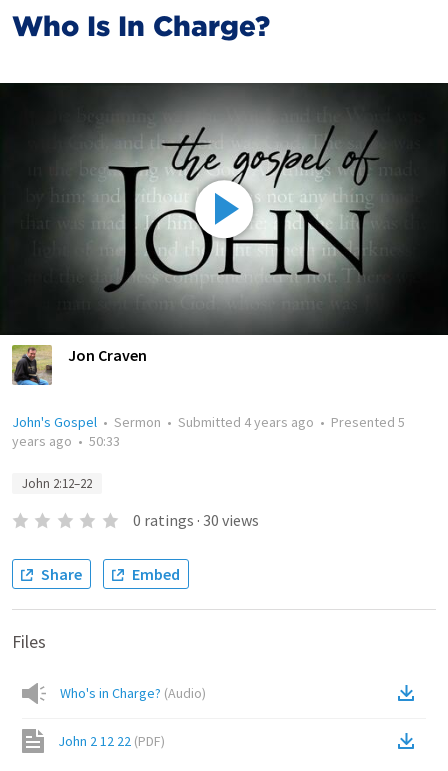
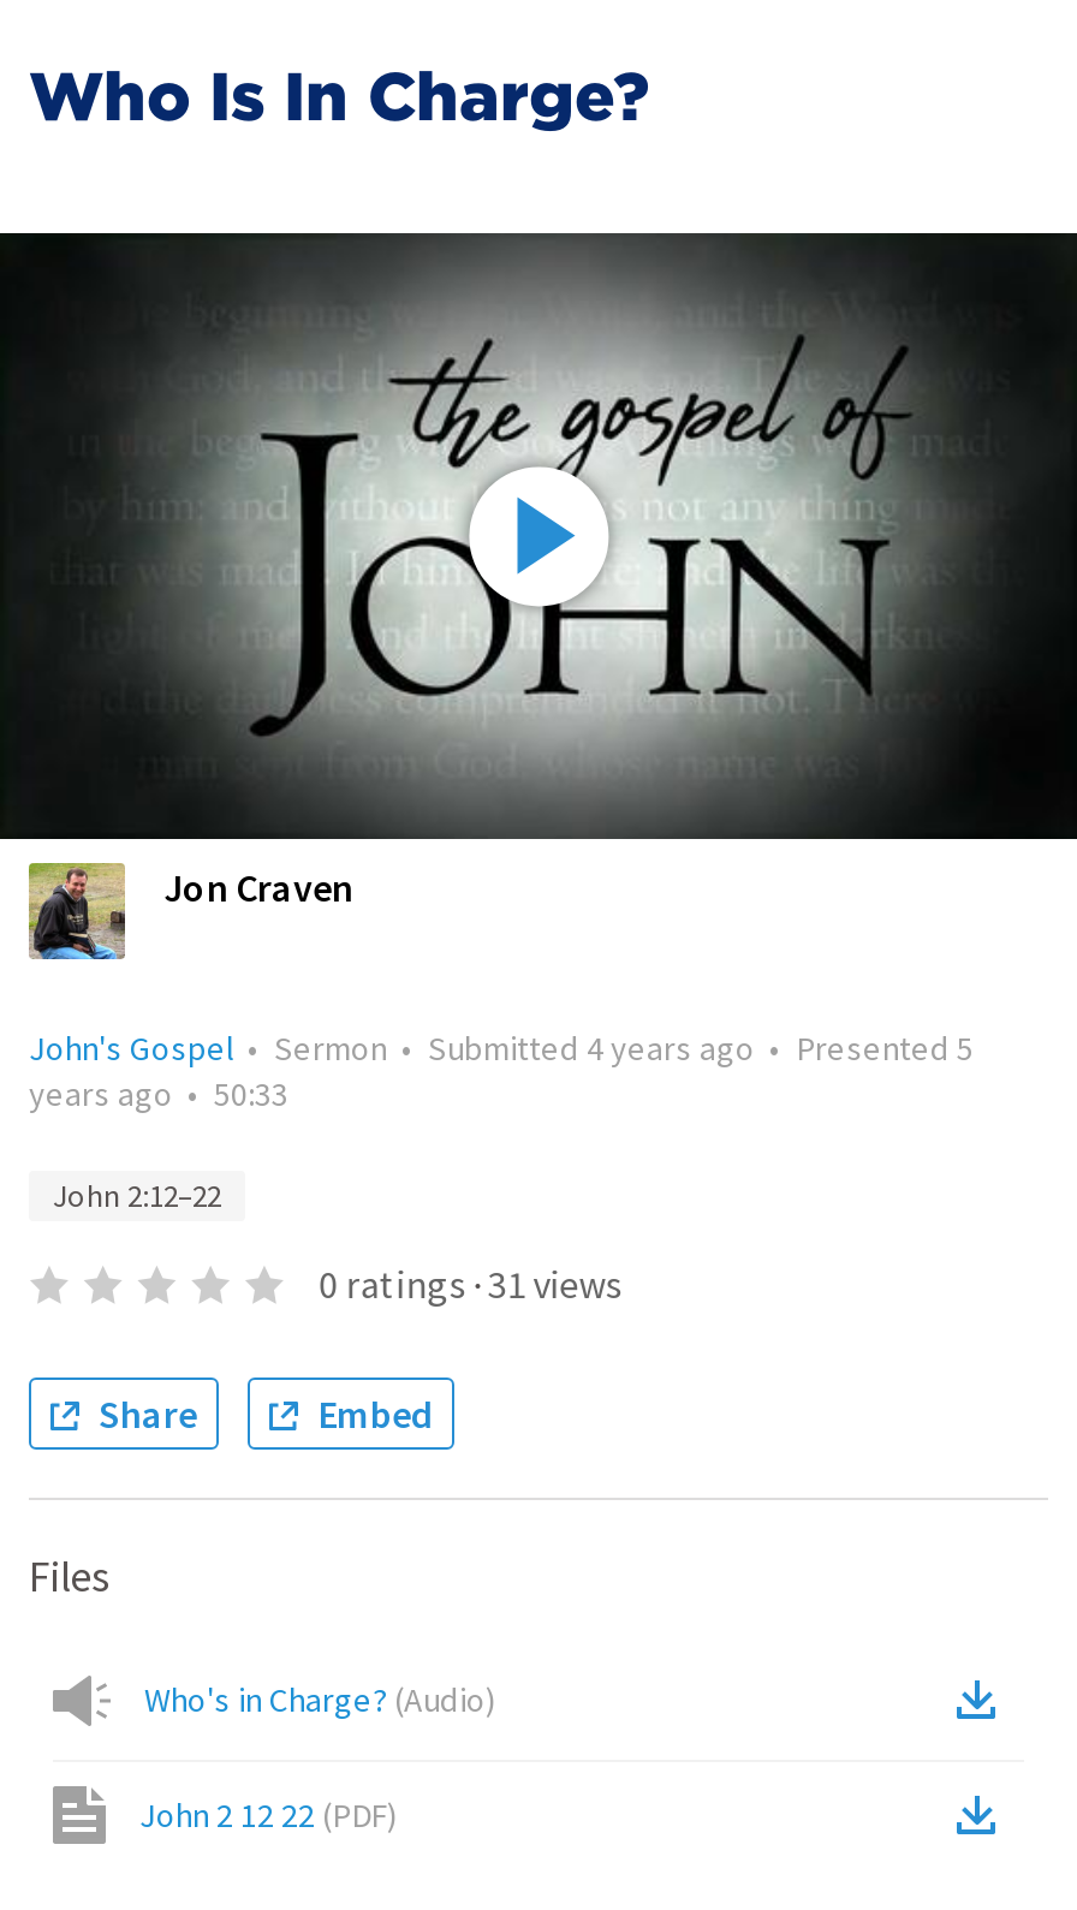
[133,510,259,530] 0 ratings · 30 views -> [319,1260,622,1308] 0 ratings · 31 views

